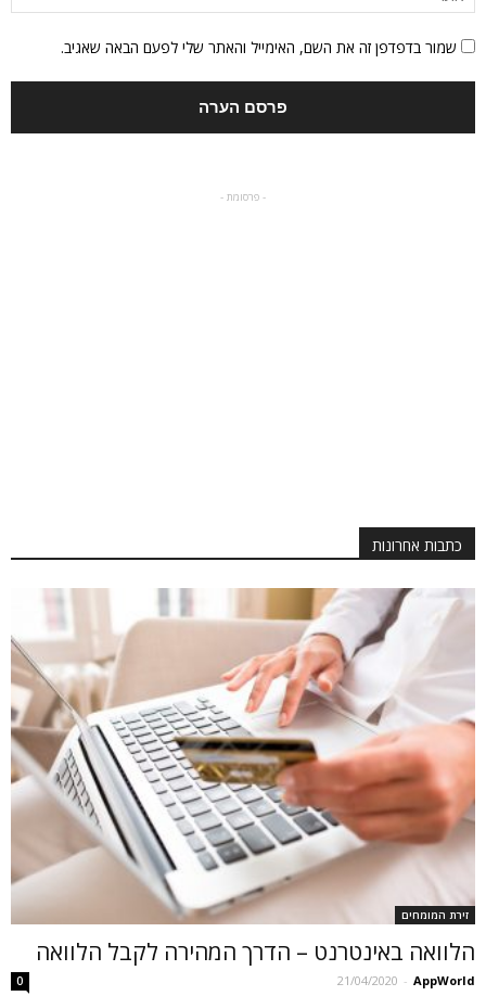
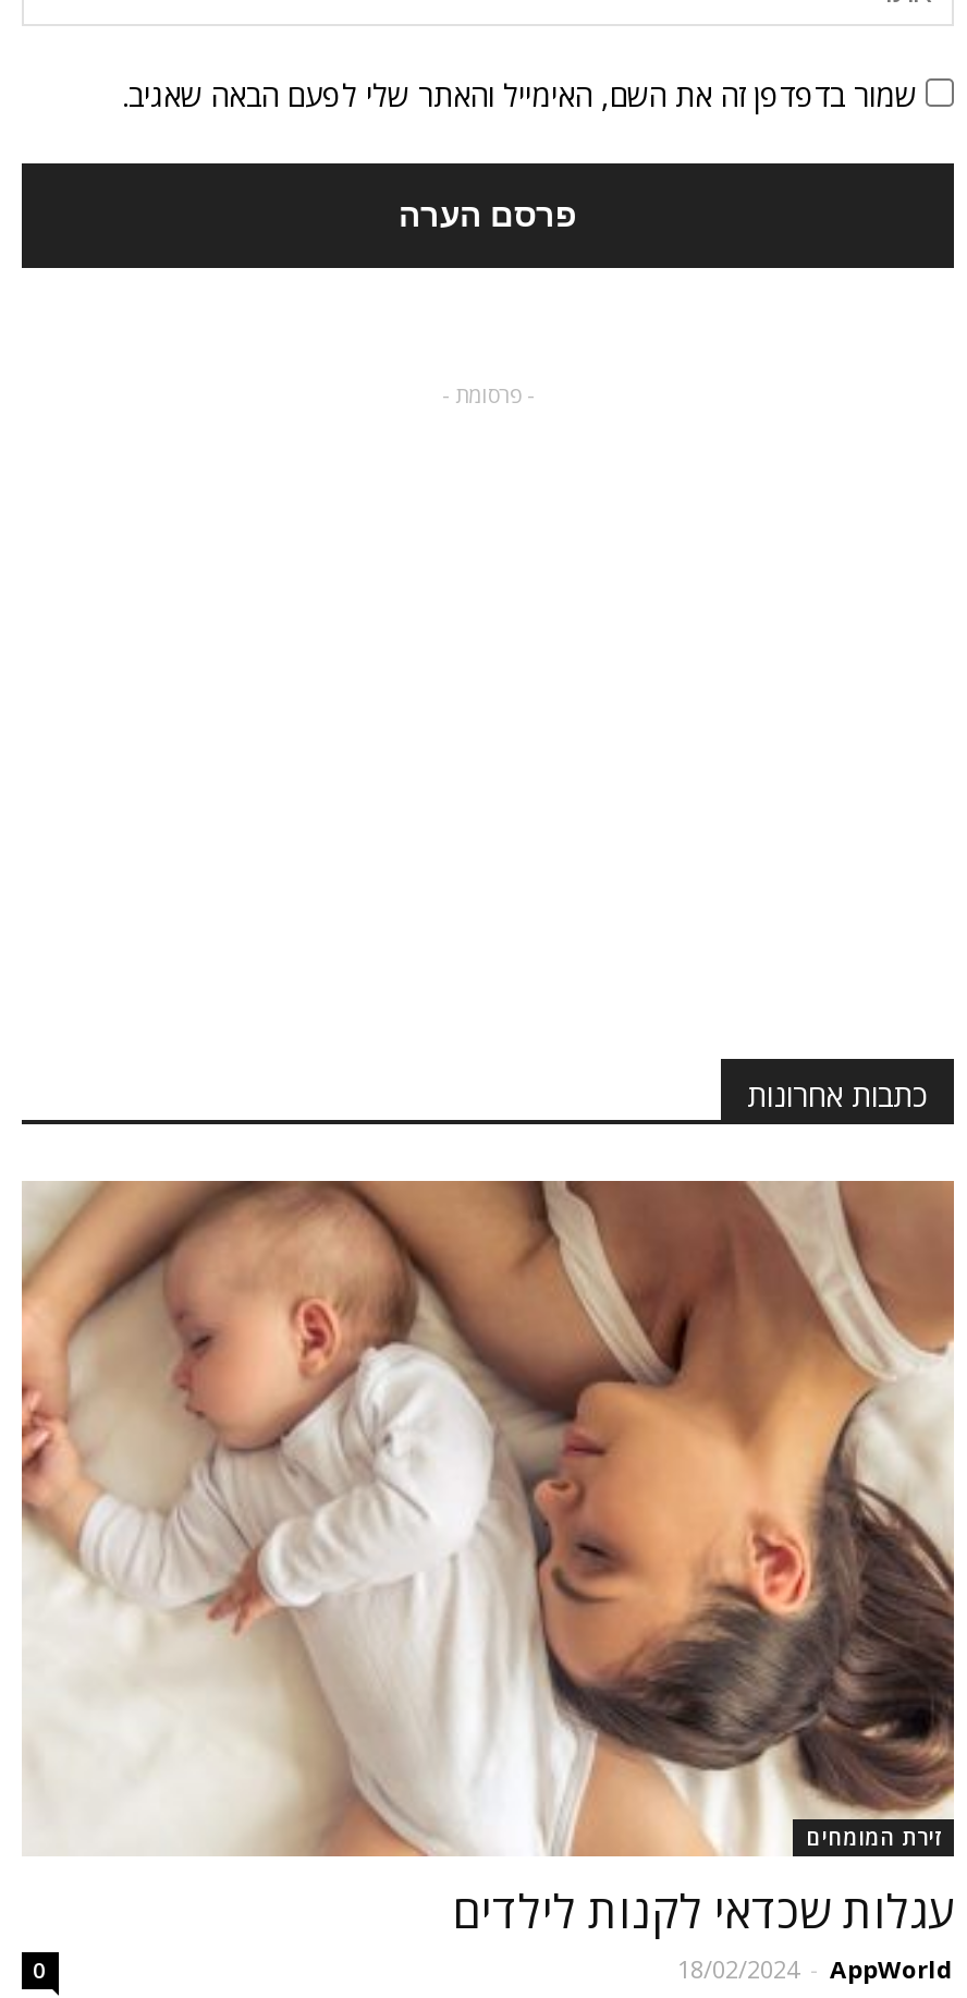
[10,587,476,967] [image] | הלוואה באינטרנט – הדרך המהירה לקבל הלוואה -> [20,1179,956,1942] [image] | עגלות שכדאי לקנות לילדים
[337,973,398,989] 21/04/2020 -> [677,1953,799,1986] 18/02/2024

